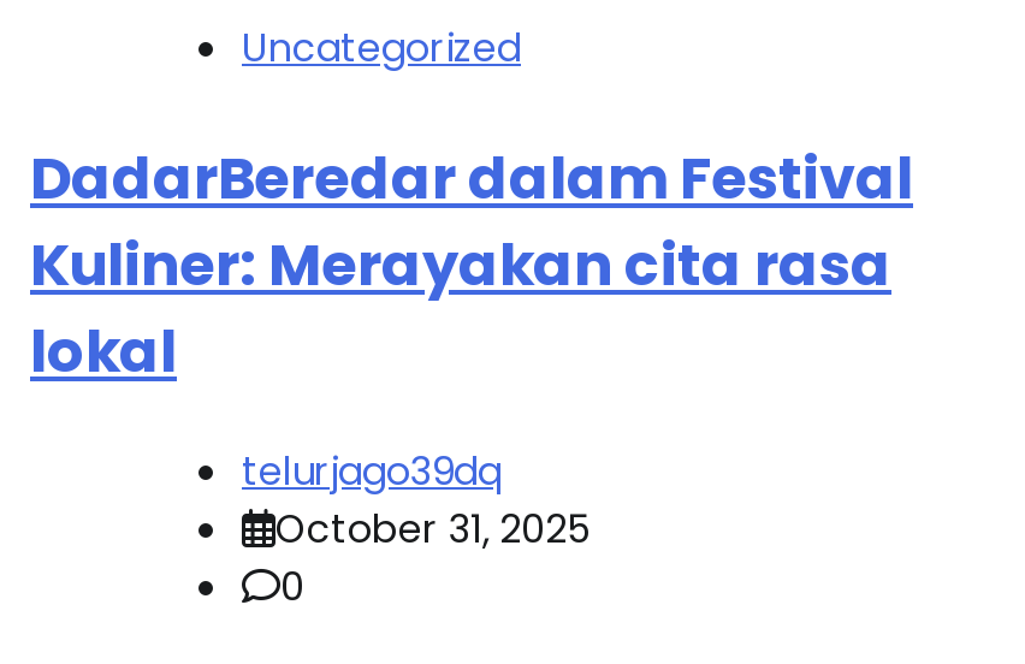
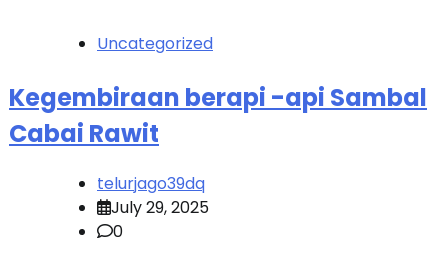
[30,140,913,392] DadarBeredar dalam Festival | Kuliner: Merayakan cita rasa | lokal -> [9,81,427,150] Kegembiraan berapi -api Sambal | Cabai Rawit
[275,503,591,558] October 31, 2025 -> [111,196,209,219] July 29, 2025

